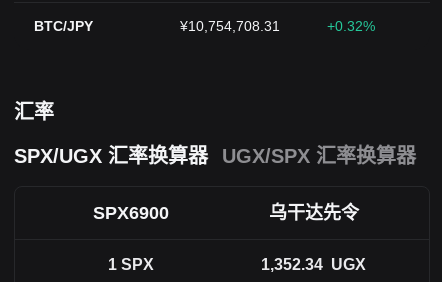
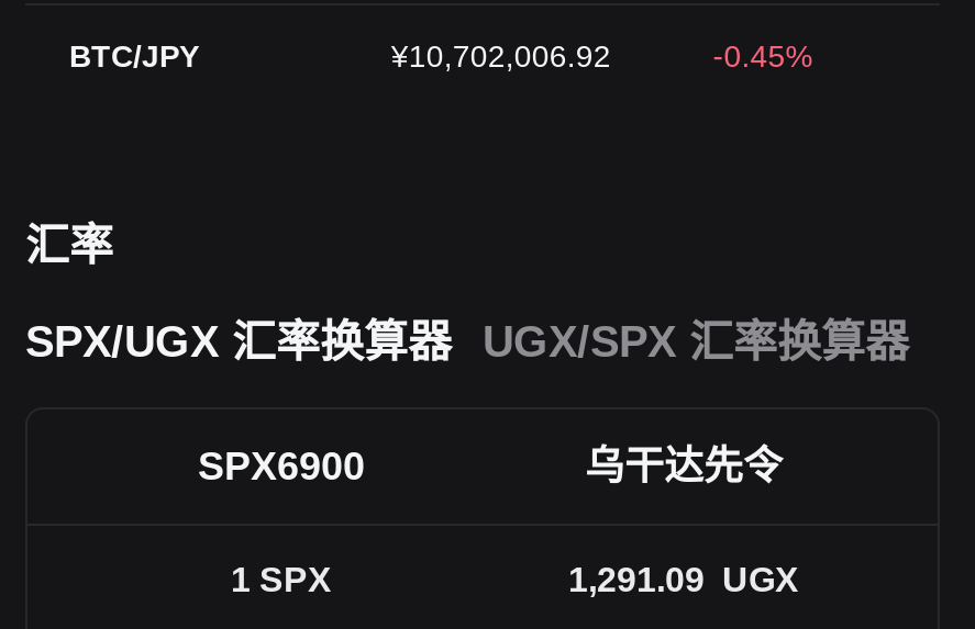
[180,18,280,34] ¥10,754,708.31 -> [391,38,611,74] ¥10,702,006.92
[327,18,375,34] +0.32% -> [713,38,812,74] -0.45%
[261,256,366,273] 1,352.34 UGX -> [568,561,799,598] 1,291.09 UGX

